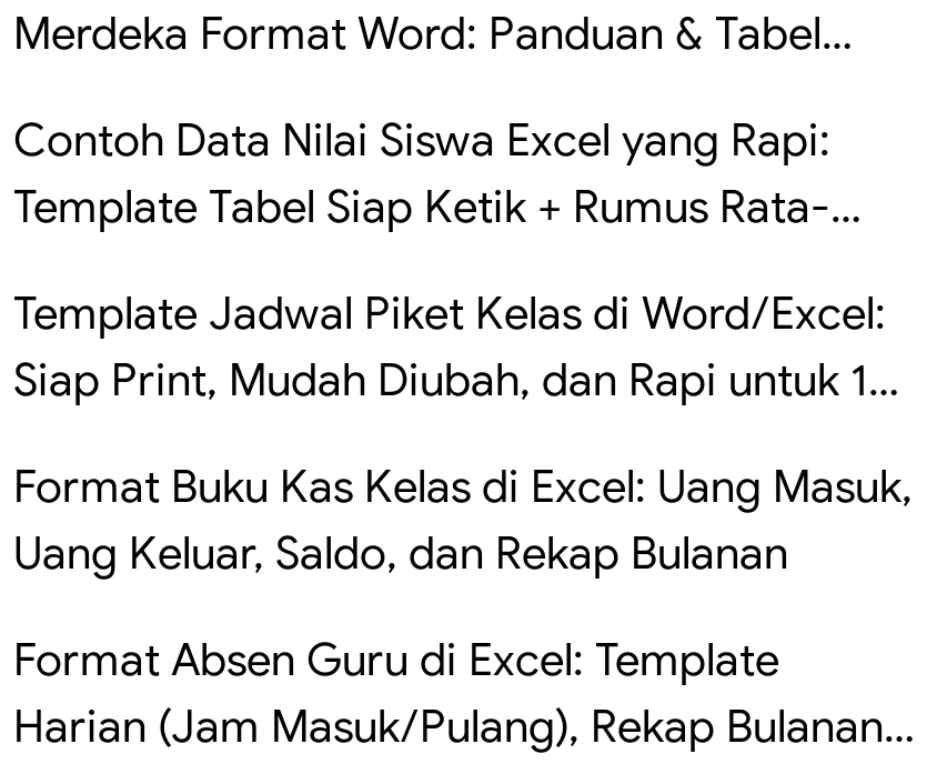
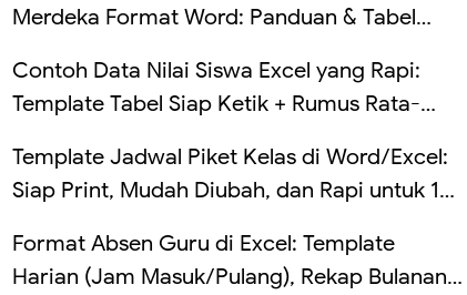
[13,460,913,582] Format Buku Kas Kelas di Excel: Uang Masuk, | Uang Keluar, Saldo, dan Rekap Bulanan -> none

